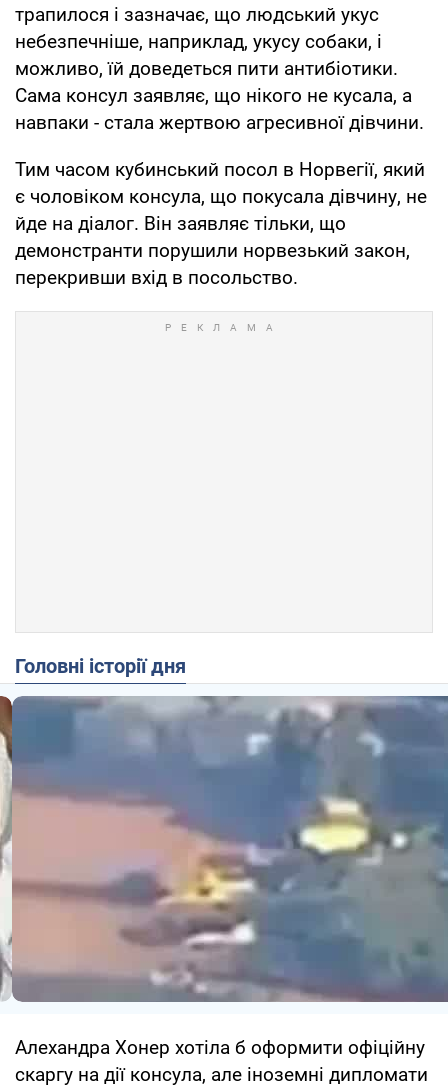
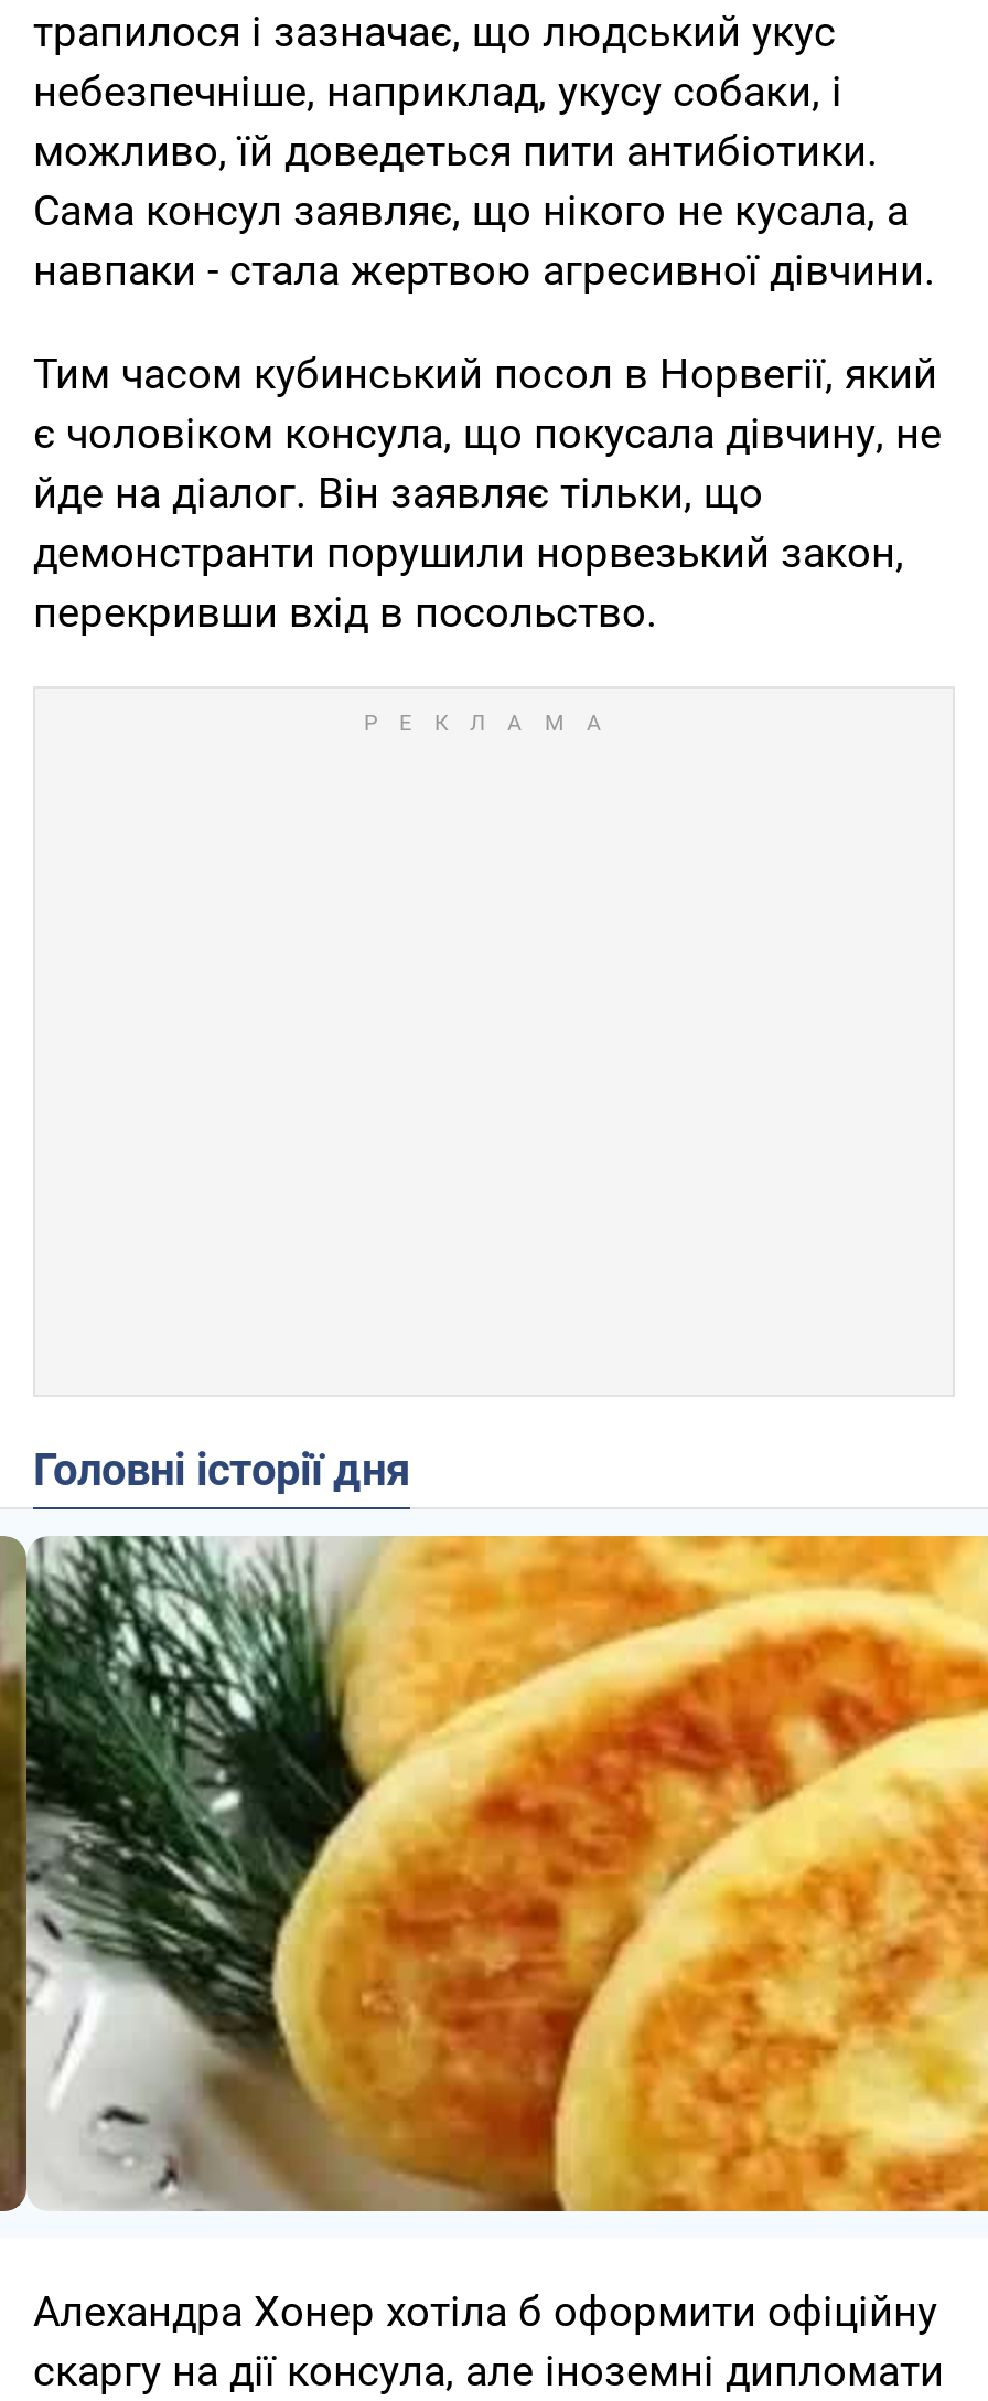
[3,695,445,1003] [image] -> [7,1534,981,2213] [image]

